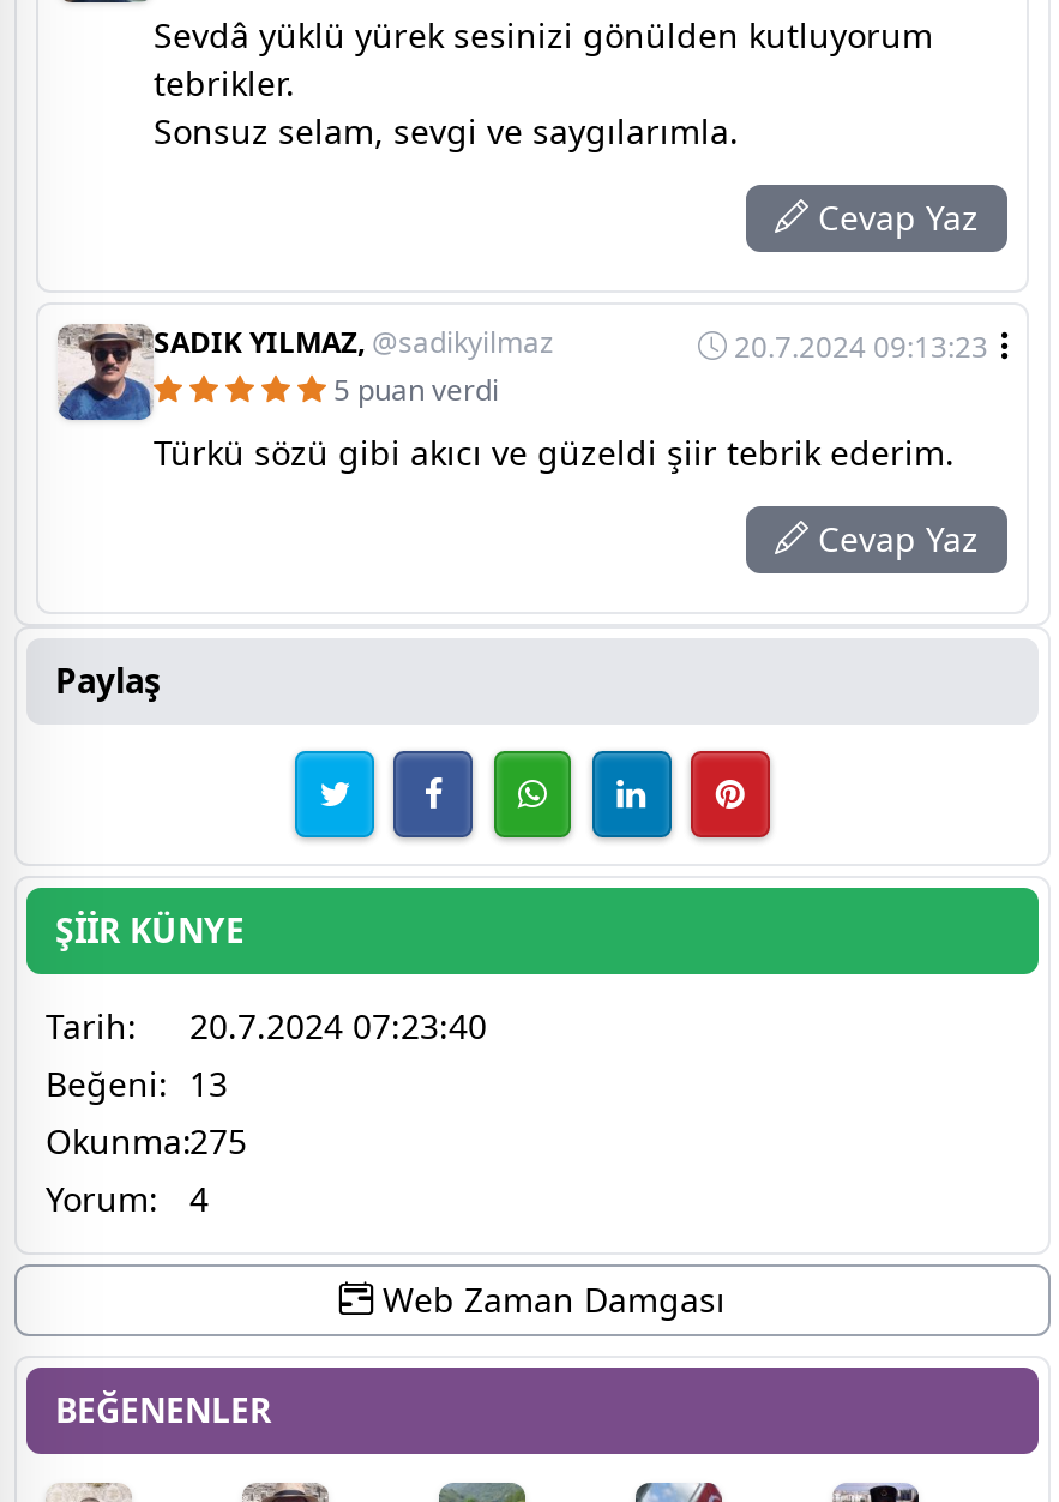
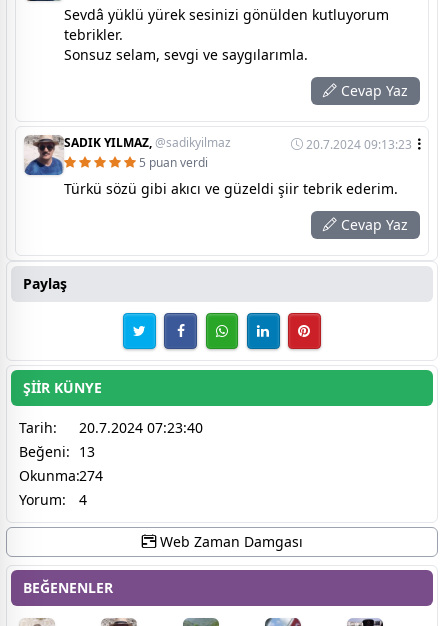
[46,1117,247,1162] Okunma:275 -> [19,465,103,484] Okunma:274

